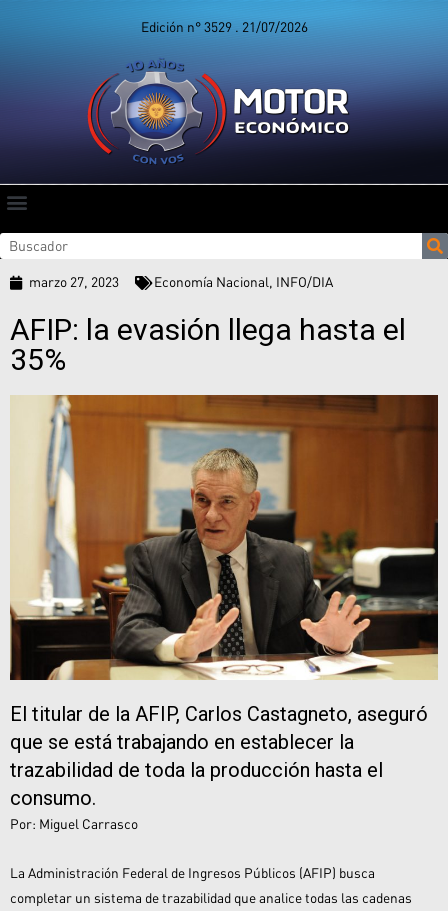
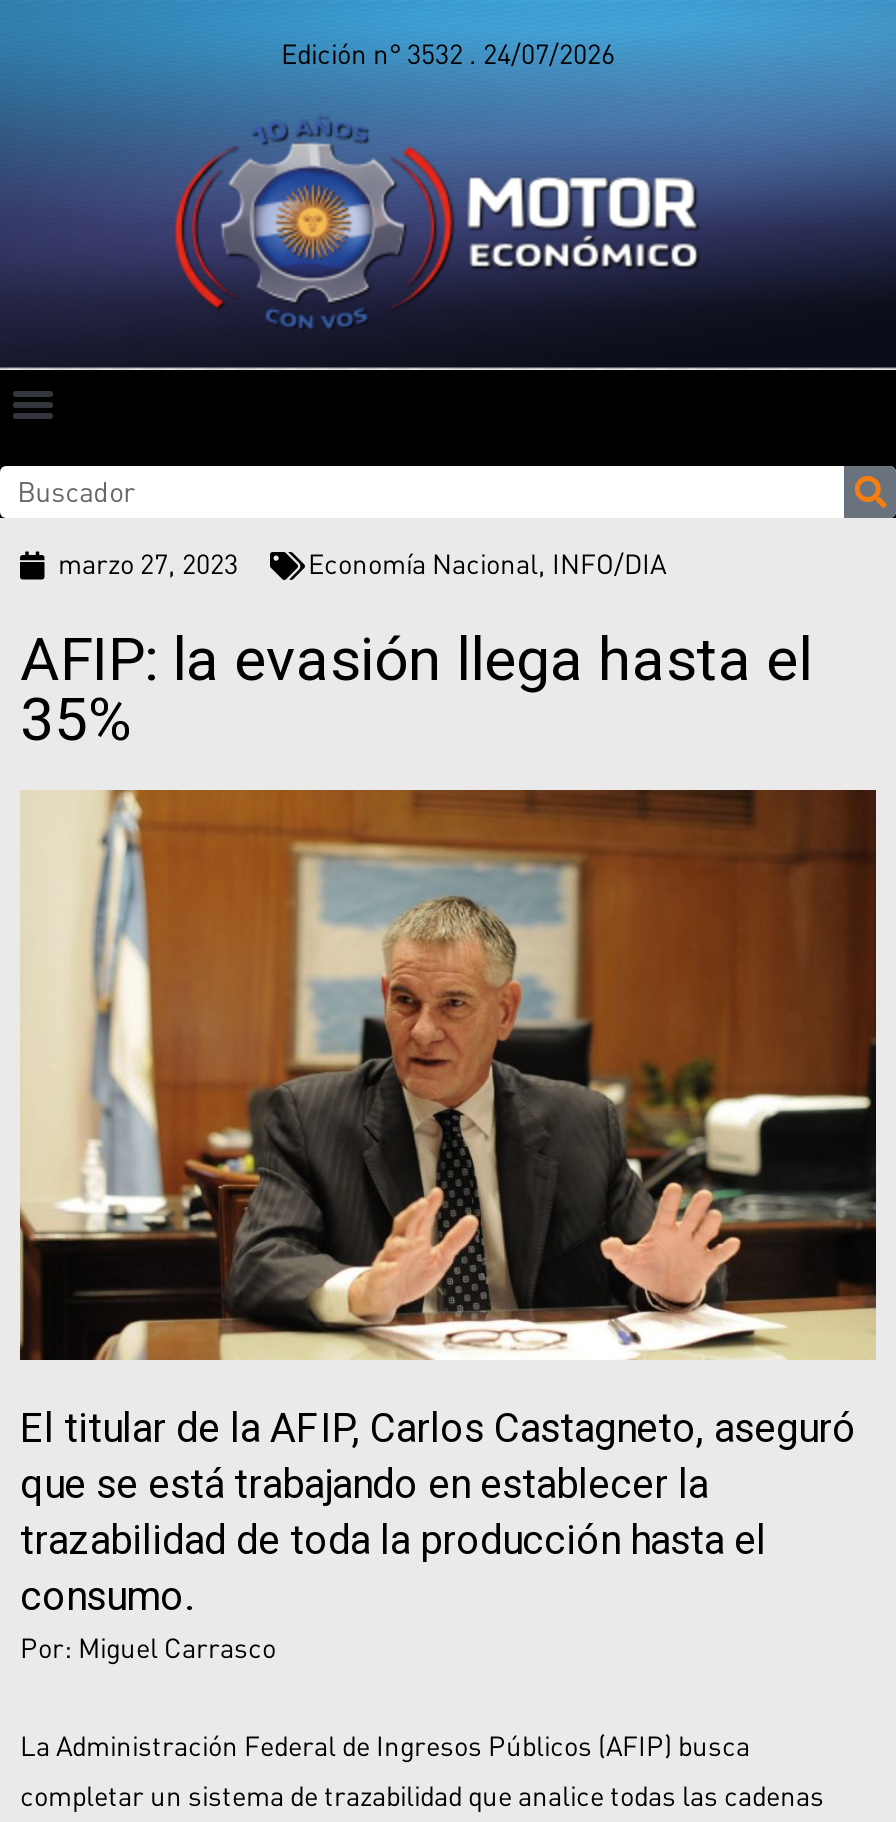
[140,19,307,35] Edición n° 3529 . 21/07/2026 -> [281,38,615,70] Edición n° 3532 . 24/07/2026

